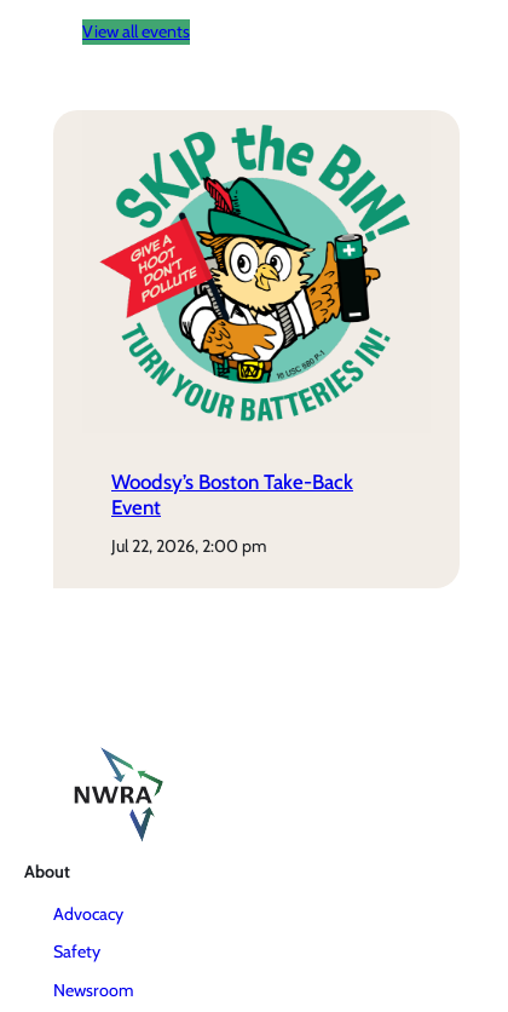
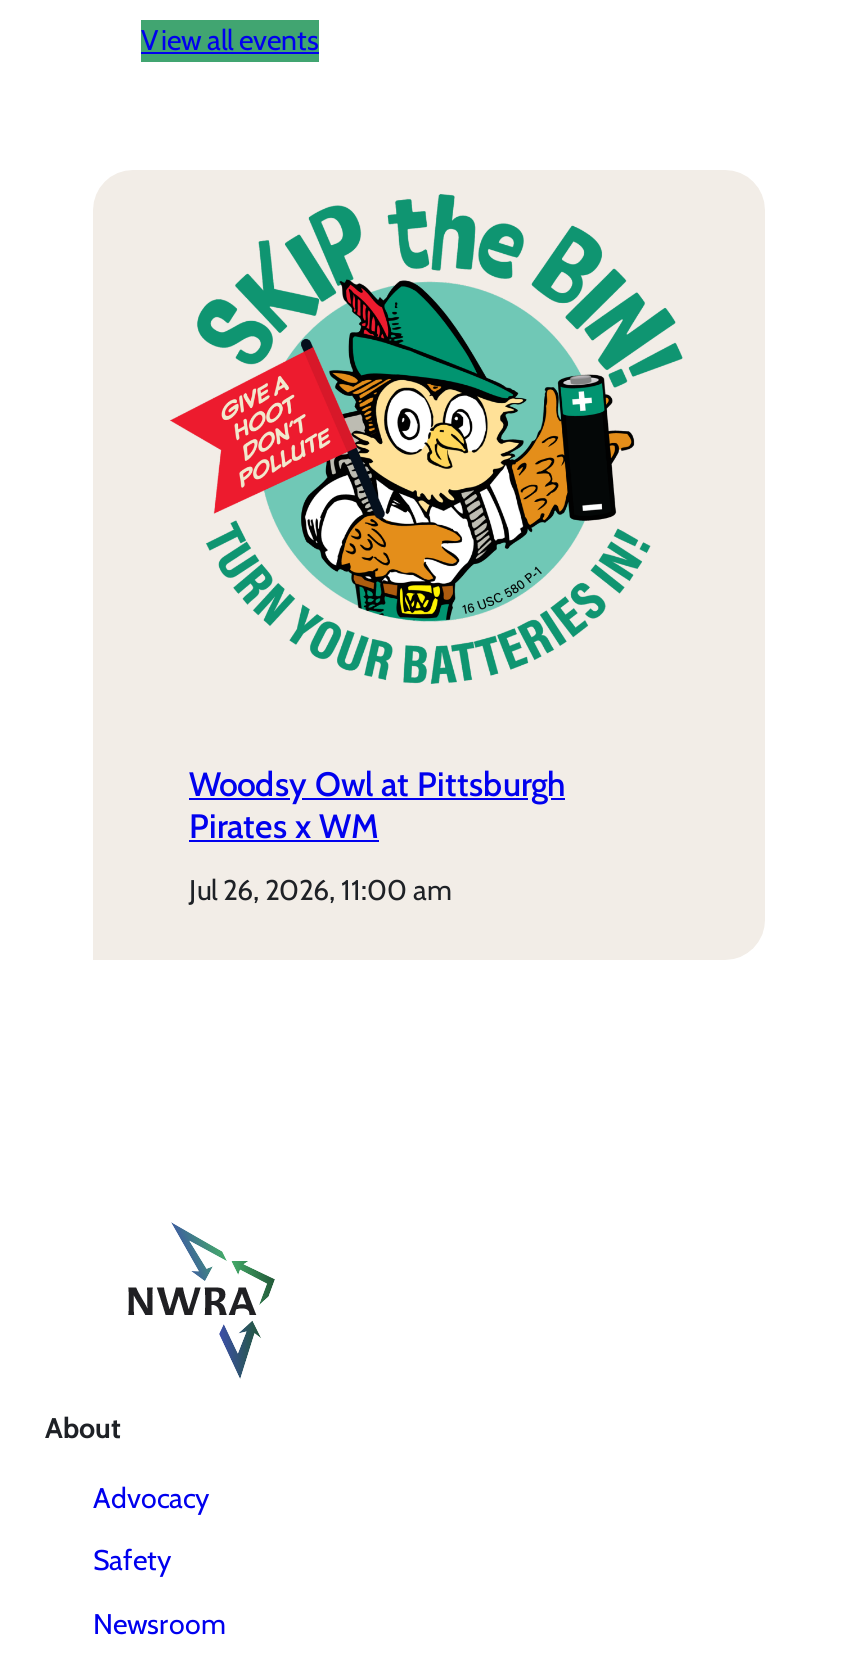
[111,470,353,520] Woodsy’s Boston Take-Back | Event -> [189,764,565,846] Woodsy Owl at Pittsburgh | Pirates x WM
[116,535,266,557] jul 22, 2026, 2:00 pm -> [197,872,451,908] jul 26, 2026, 11:00 am

